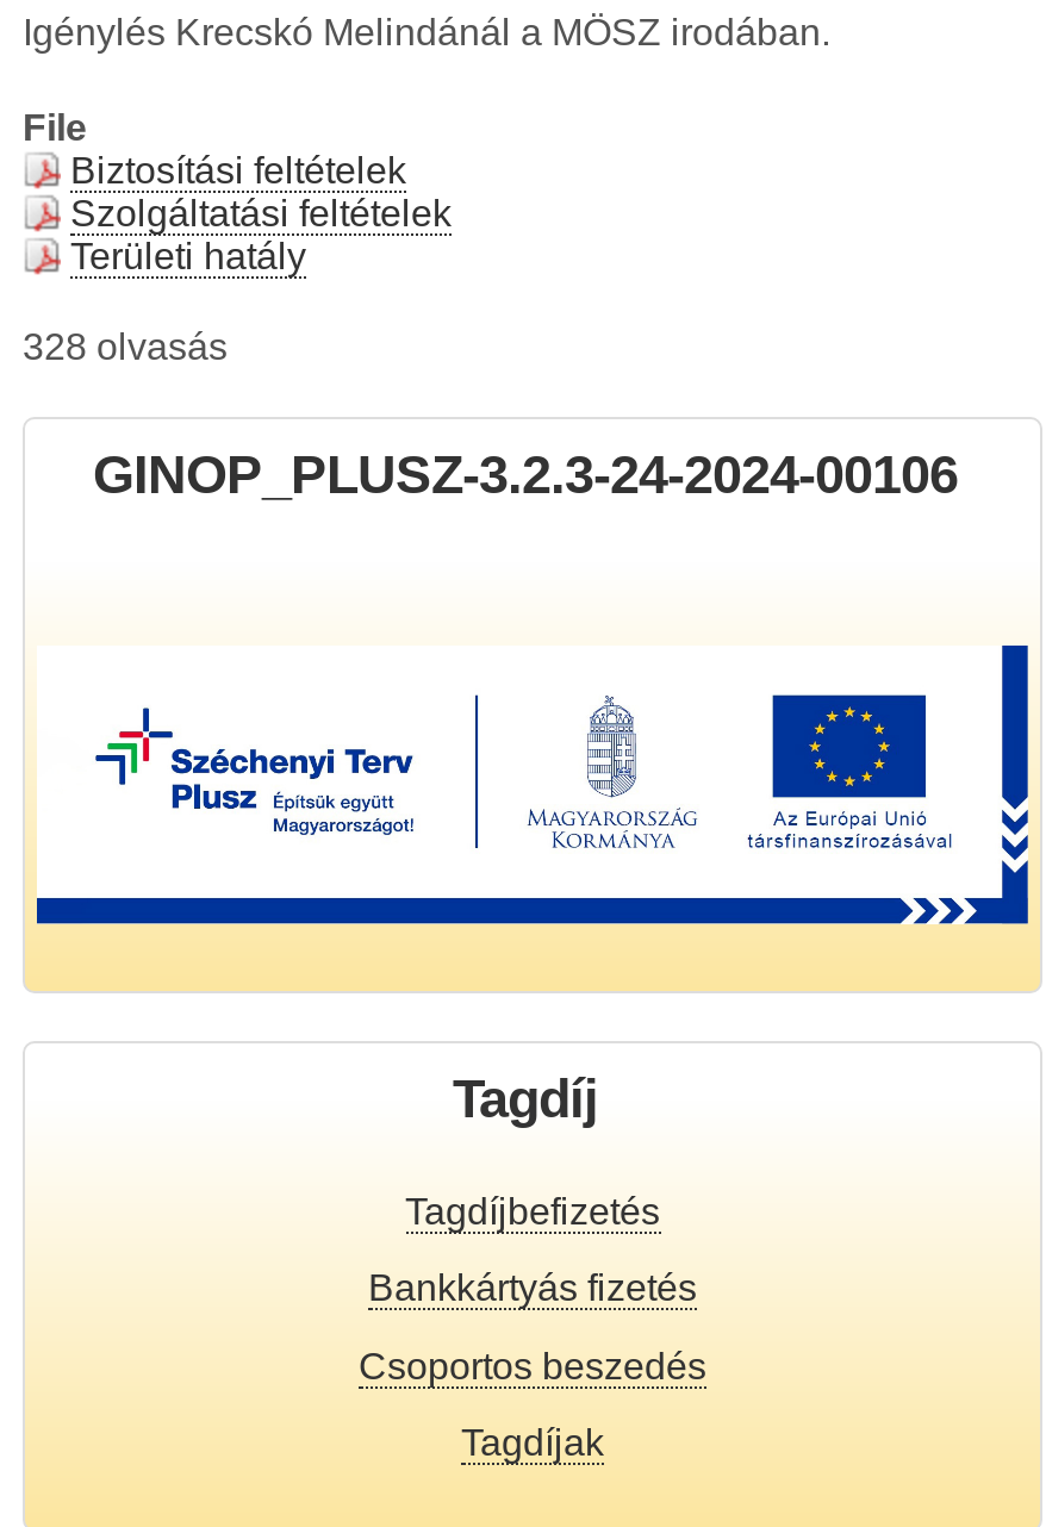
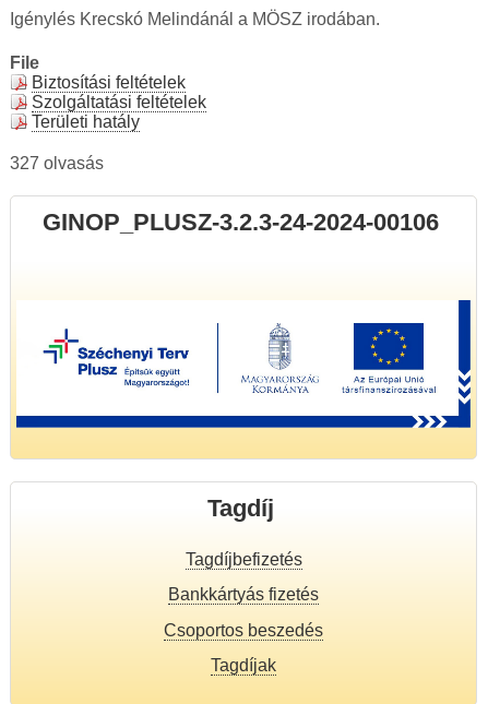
[23,327,228,368] 328 olvasás -> [10,154,104,173] 327 olvasás

